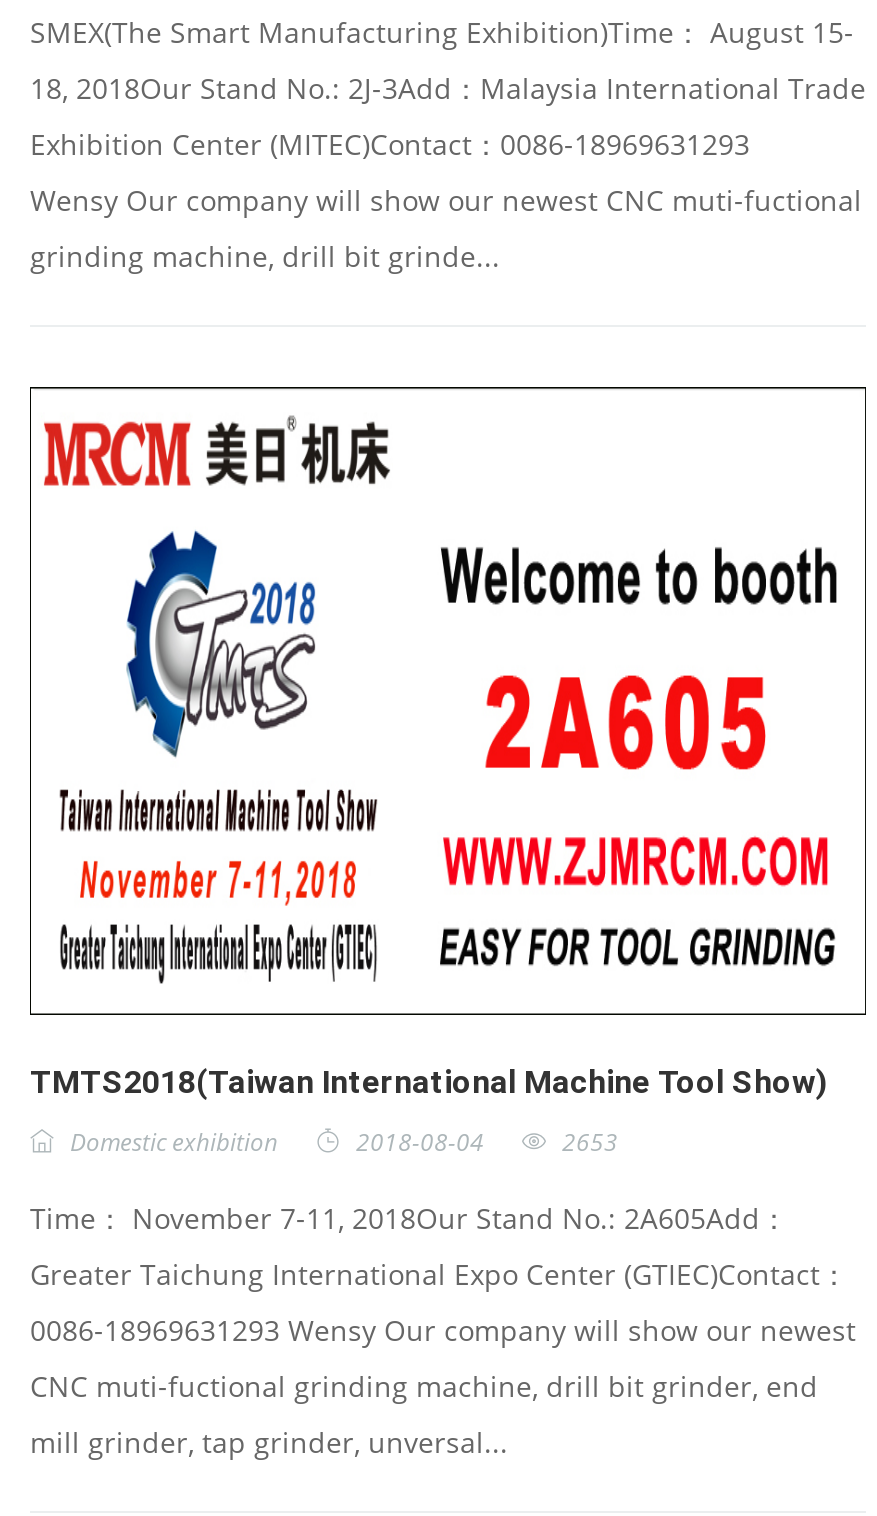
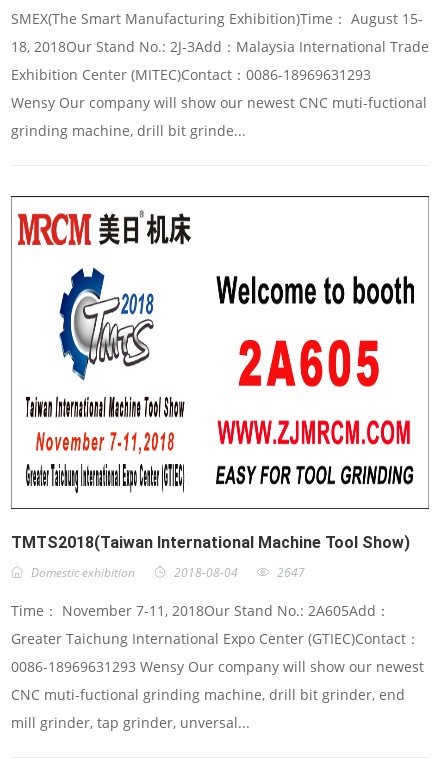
[556,1124,618,1158] 2653 -> [274,564,305,581] 2647

